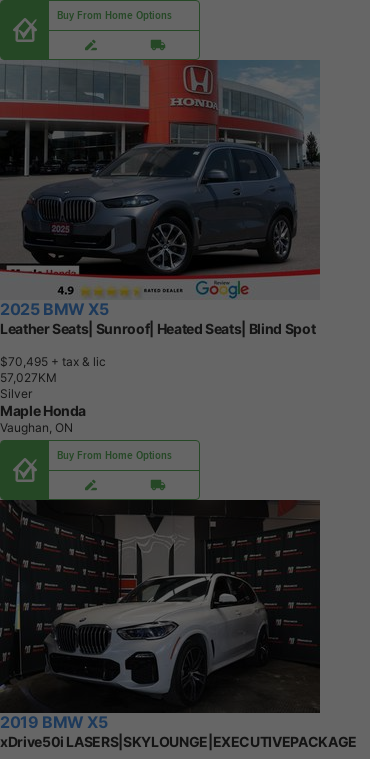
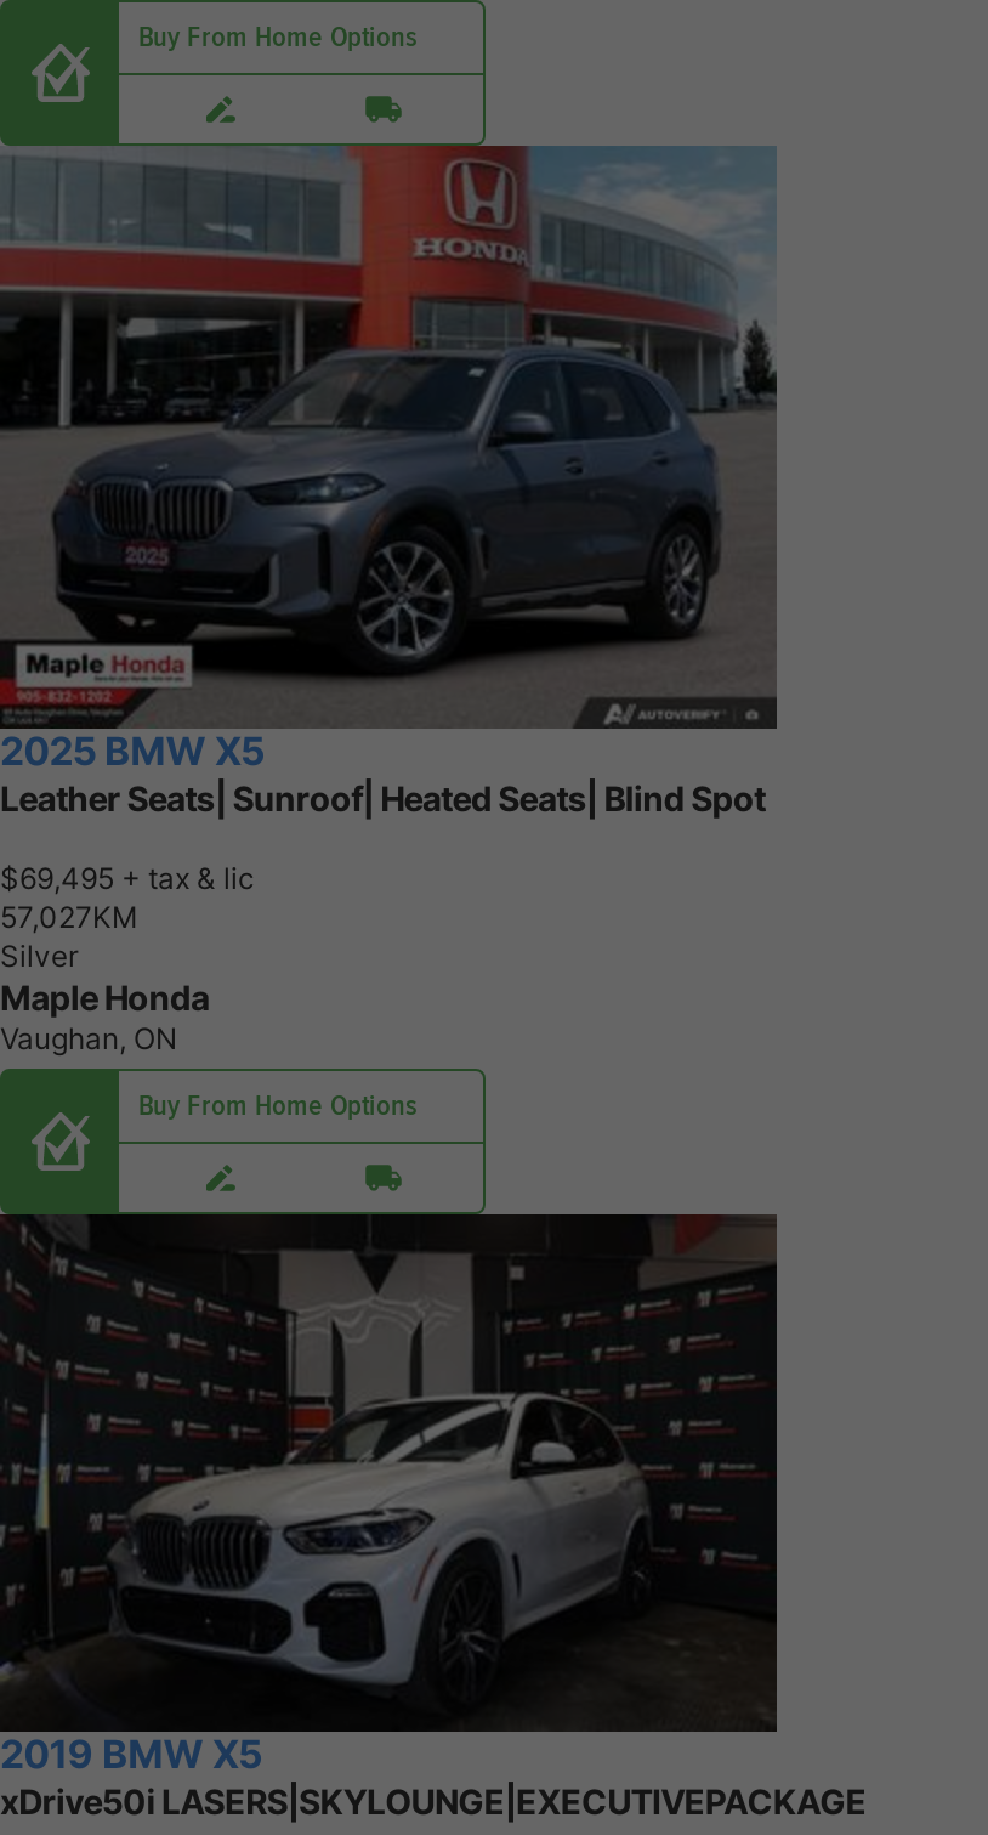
[3,268,321,300] [image] -> [7,653,779,731] [image]
[0,354,106,369] $70,495 + tax & lic -> [0,861,255,897] $69,495 + tax & lic

